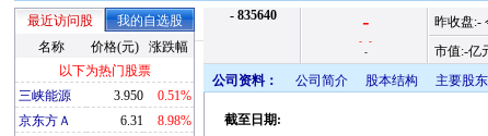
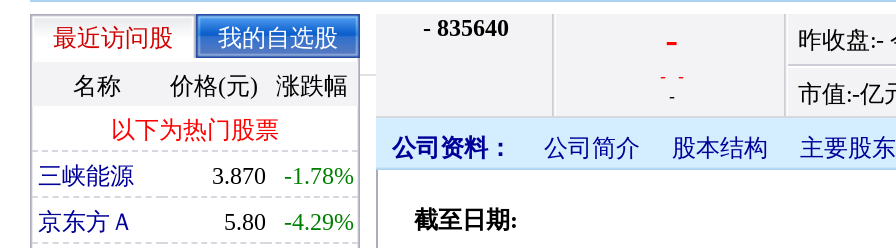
[114,88,143,103] 3.950 -> [212,162,266,190] 3.870
[158,88,191,103] 0.51% -> [284,162,354,190] -1.78%
[120,113,143,128] 6.31 -> [224,208,266,236] 5.80
[158,113,191,128] 8.98% -> [284,208,354,236] -4.29%

